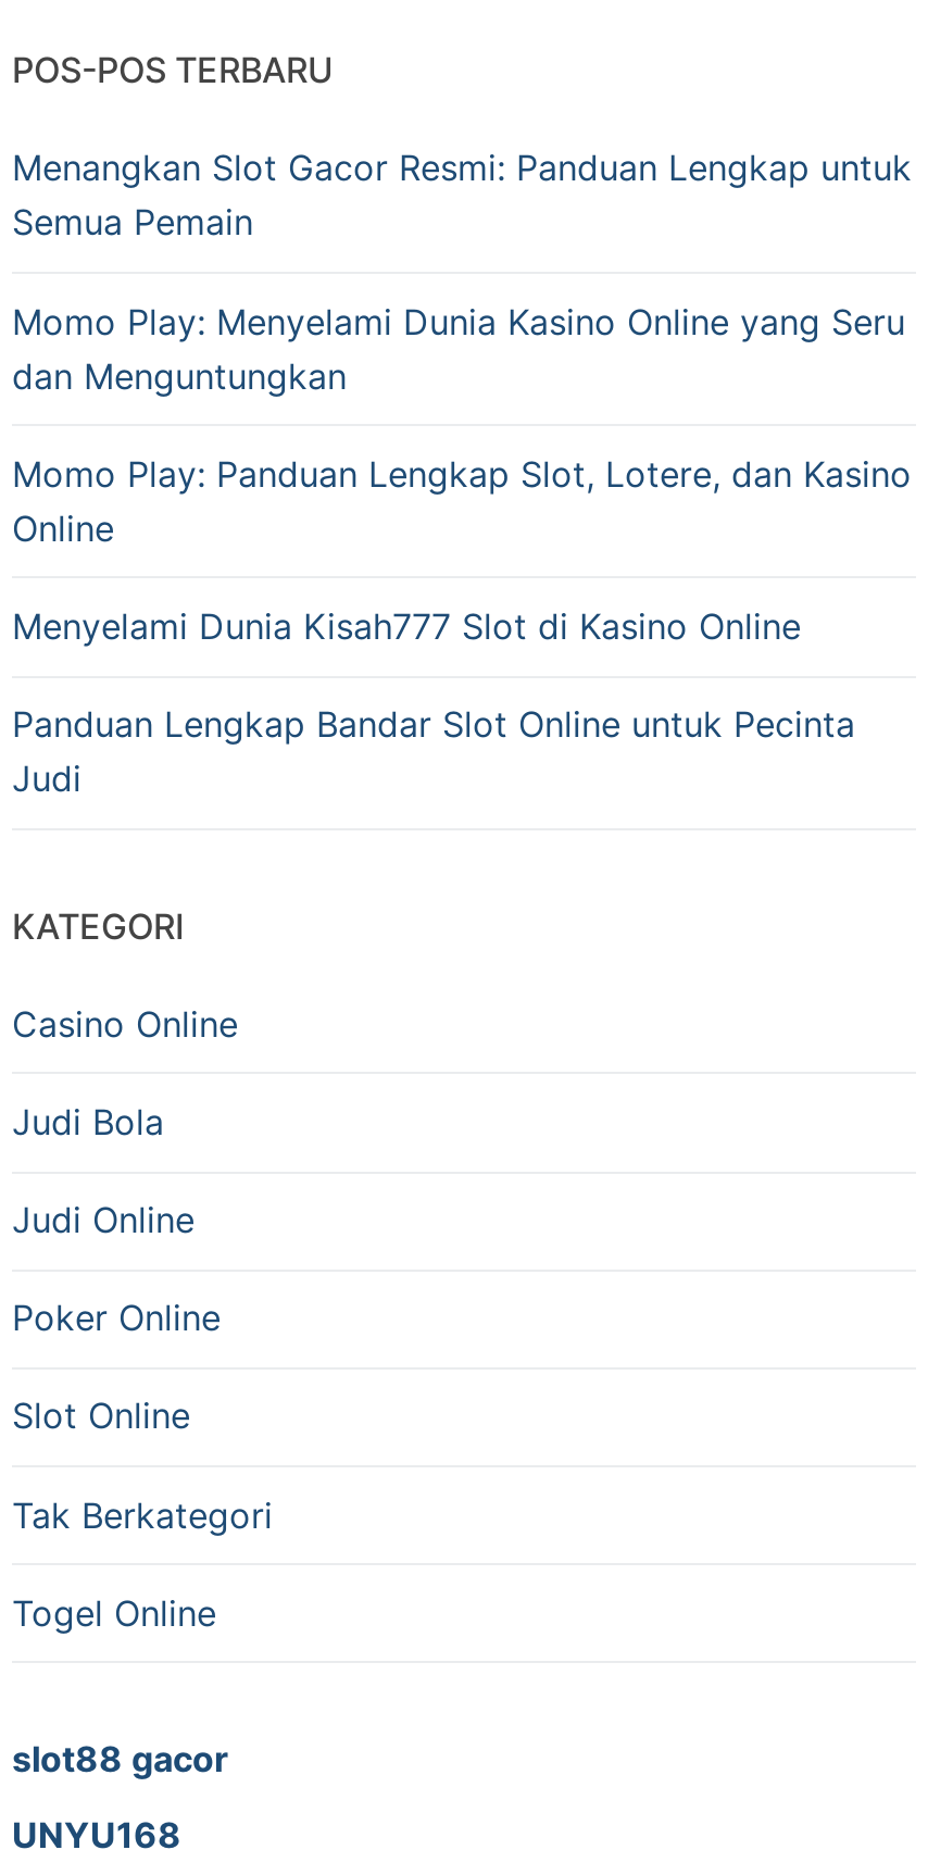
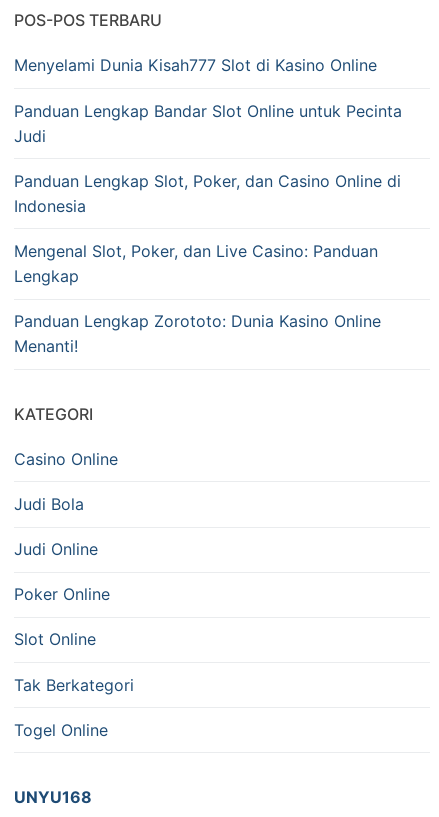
[12,147,912,550] Menangkan Slot Gacor Resmi: Panduan Lengkap untuk | Semua Pemain | Momo Play: Menyelami Dunia Kasino Online yang Seru | dan Menguntungkan | Momo Play: Panduan Lengkap Slot, Lotere, dan Kasino | Online -> none
moved [12,604,855,800] -> [14,55,402,146]: Menyelami Dunia Kisah777 Slot di Kasino Online | Panduan Lengkap Bandar Slot Online untuk Pecinta | Judi
none -> [14,171,401,356] Panduan Lengkap Slot, Poker, dan Casino Online di | Indonesia | Mengenal Slot, Poker, dan Live Casino: Panduan | Lengkap | Panduan Lengkap Zorototo: Dunia Kasino Online | Menanti!
[12,1738,229,1781] slot88 gacor -> none

